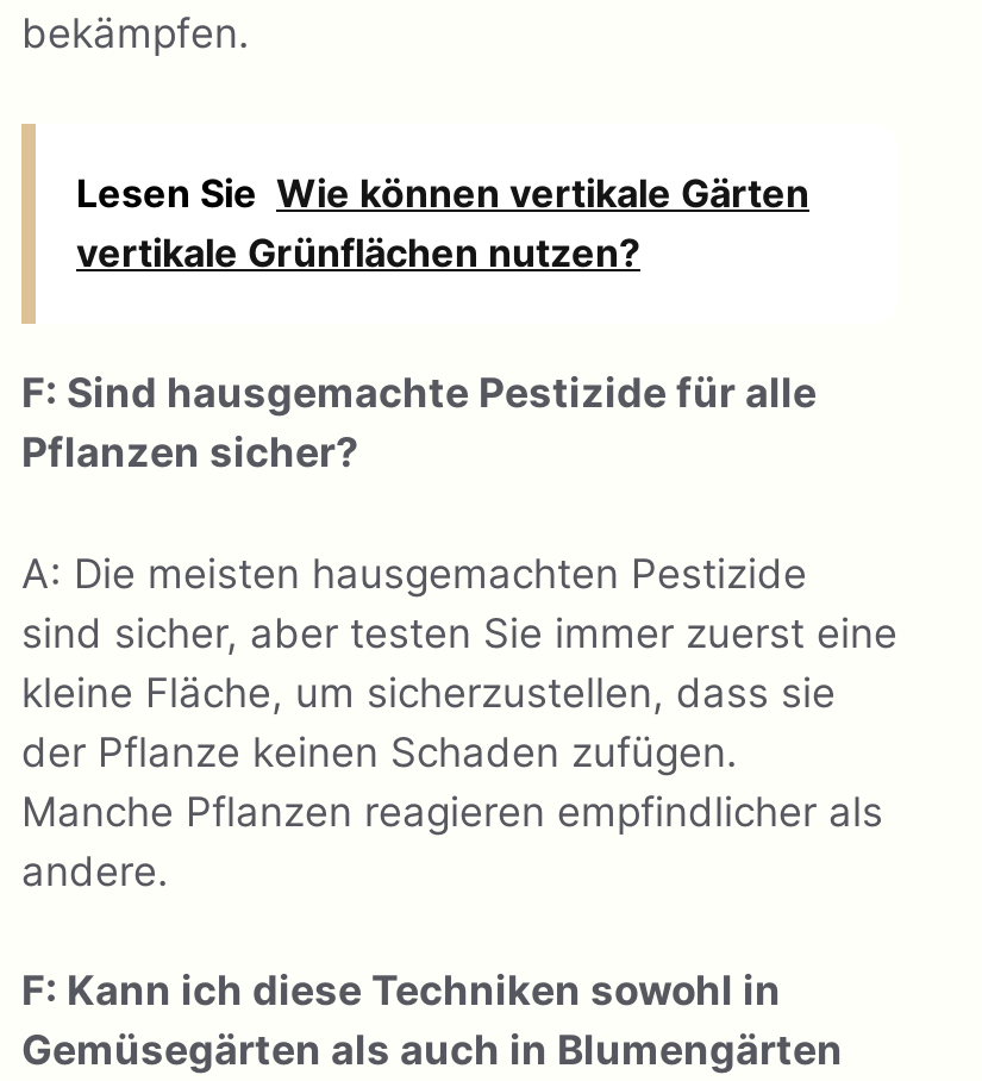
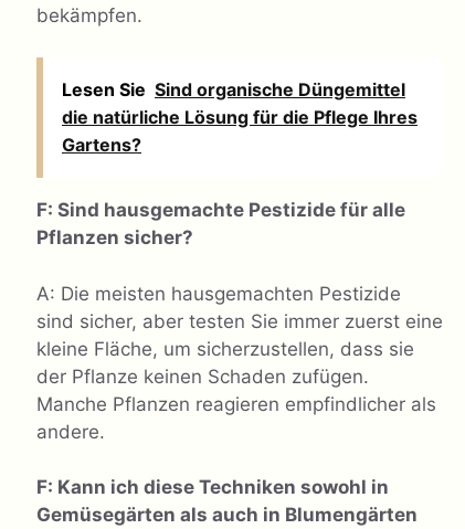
[76,170,809,277] Lesen Sie Wie können vertikale Gärten | vertikale Grünflächen nutzen? -> [62,79,418,156] Lesen Sie Sind organische Düngemittel | die natürliche Lösung für die Pflege Ihres | Gartens?

